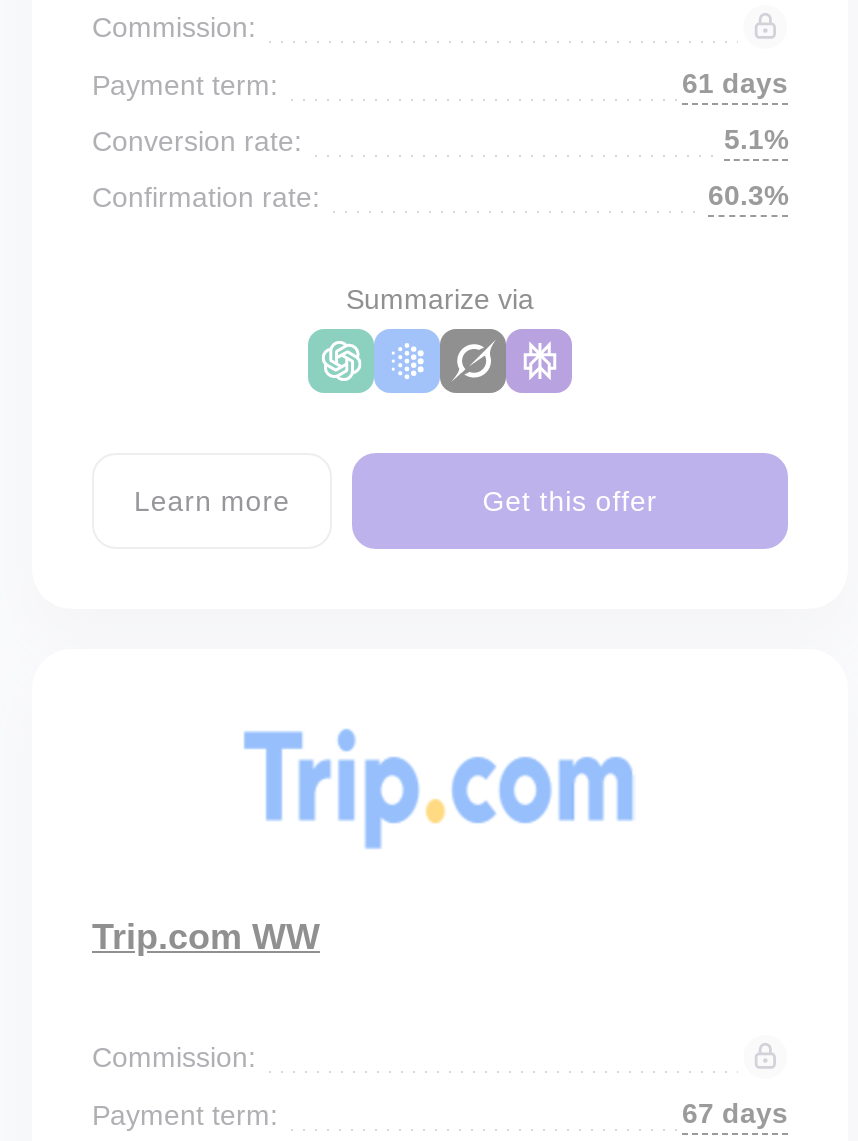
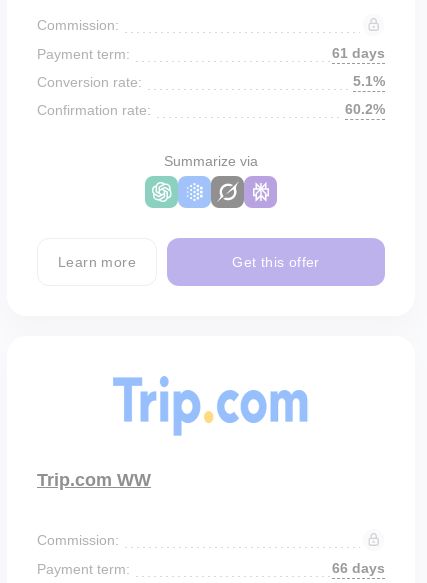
[708,179,788,211] 60.3% -> [345,101,385,117] 60.2%
[682,1097,788,1129] 67 days -> [332,560,385,576] 66 days

